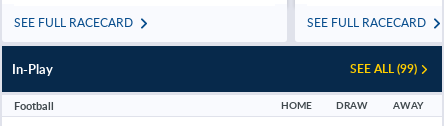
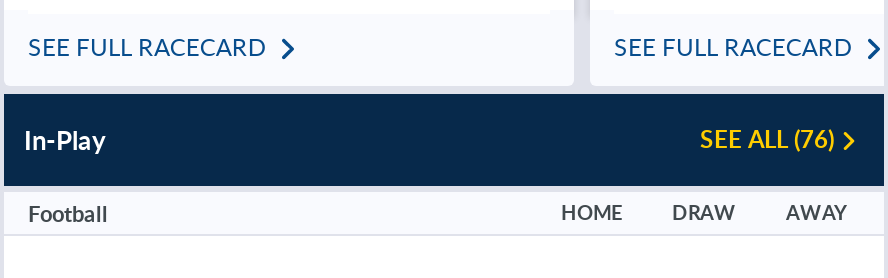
[350,60,417,77] SEE ALL (99) -> [700,122,834,156] SEE ALL (76)

